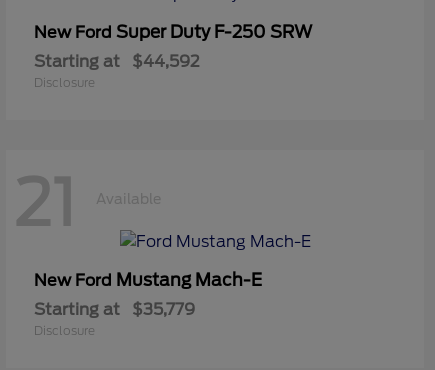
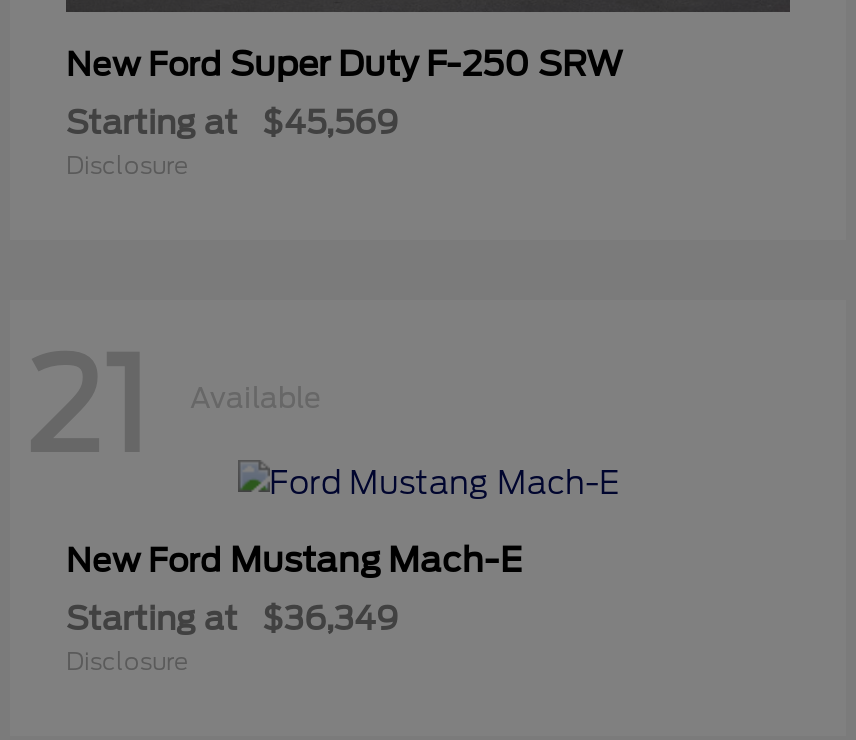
[34,52,200,71] Starting at $44,592 -> [66,105,398,143] Starting at $45,569
[34,300,195,319] Starting at $35,779 -> [66,600,398,638] Starting at $36,349

